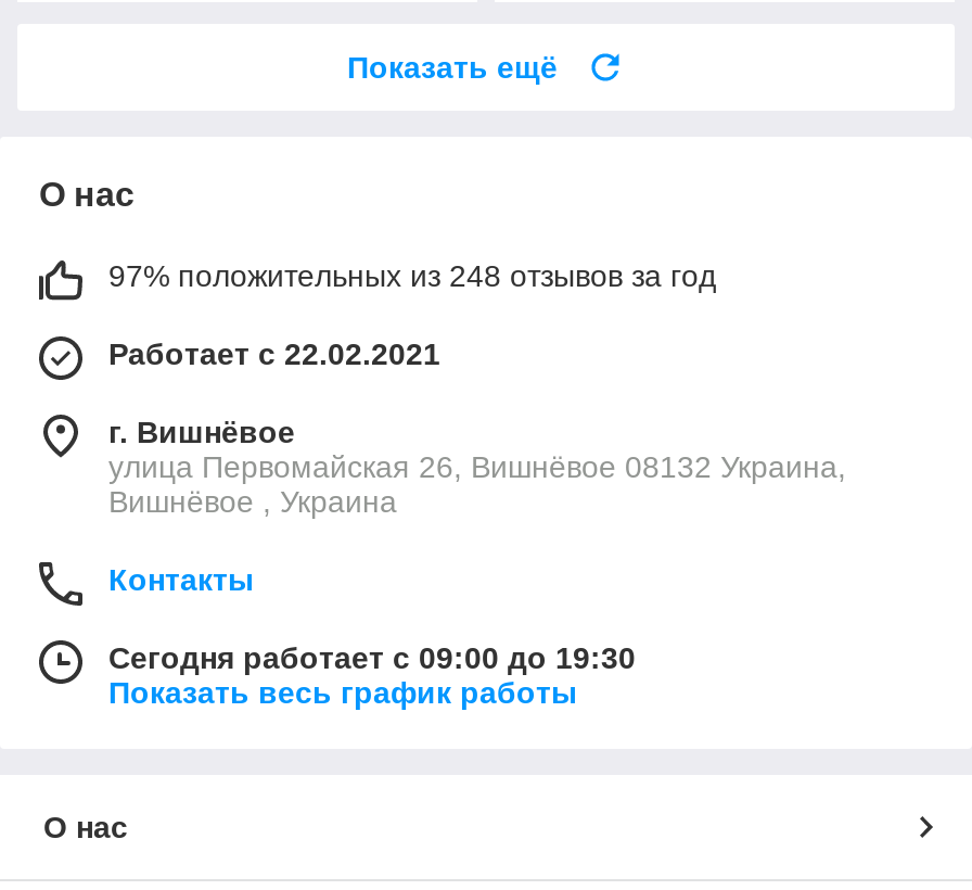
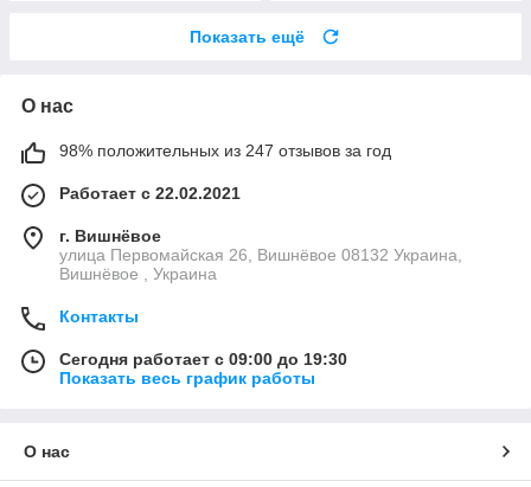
[108,259,716,294] 97% положительных из 248 отзывов за год -> [59,141,391,160] 98% положительных из 247 отзывов за год

